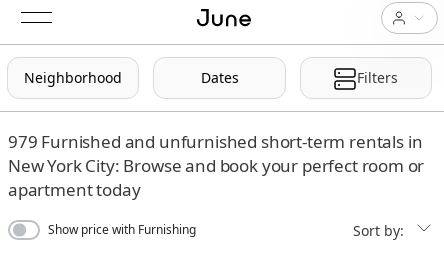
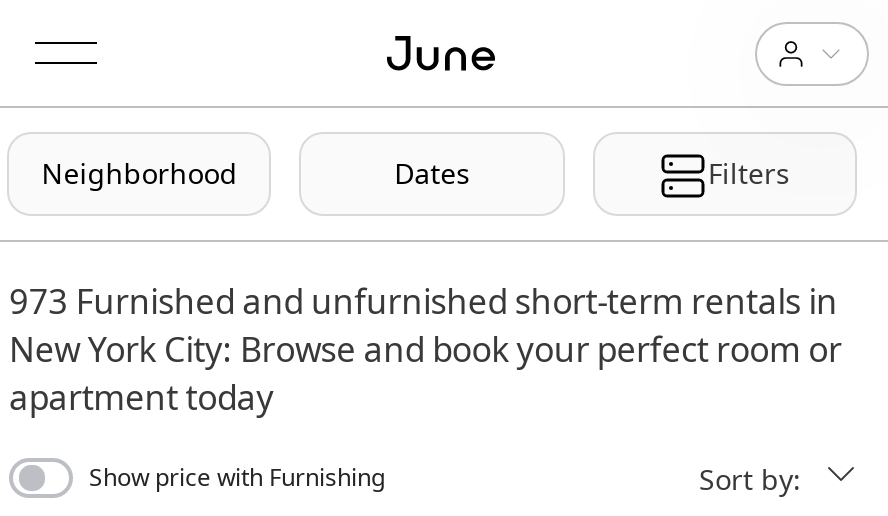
[8,130,422,153] 979 Furnished and unfurnished short-term rentals in -> [9,278,838,324] 973 Furnished and unfurnished short-term rentals in

